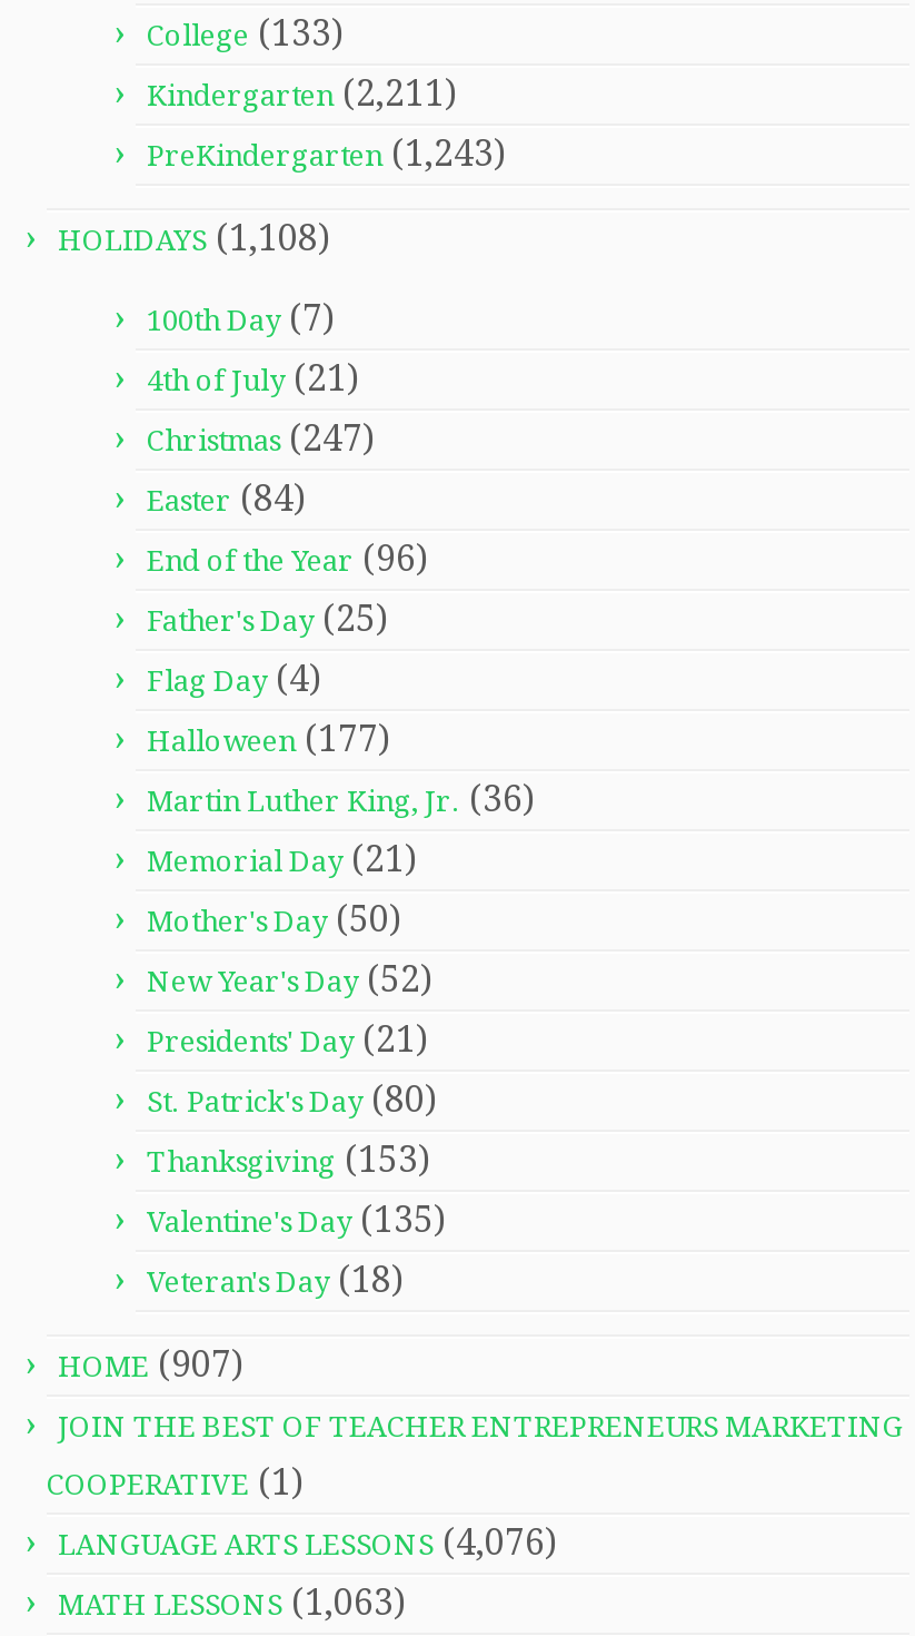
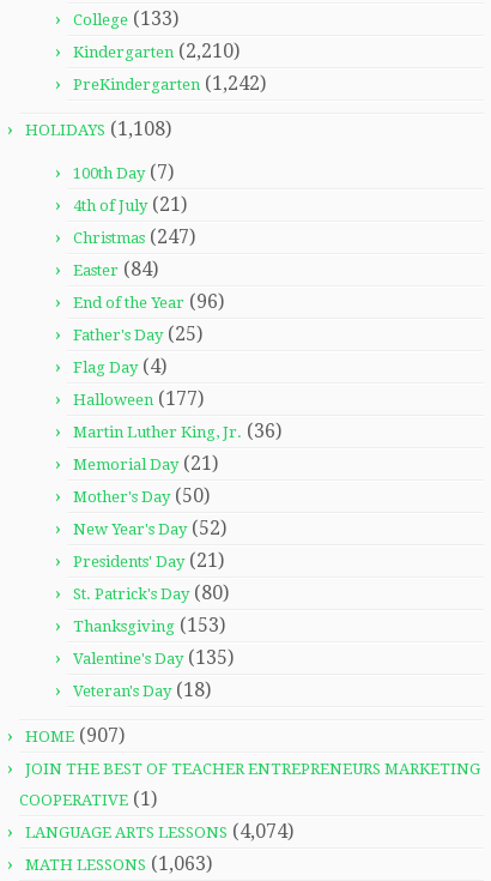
[147,73,456,115] Kindergarten (2,211) -> [73,39,240,62] Kindergarten (2,210)
[147,133,505,175] PreKindergarten (1,243) -> [73,72,266,94] PreKindergarten (1,242)
[58,1522,556,1564] LANGUAGE ARTS LESSONS (4,076) -> [25,820,293,842] LANGUAGE ARTS LESSONS (4,074)

